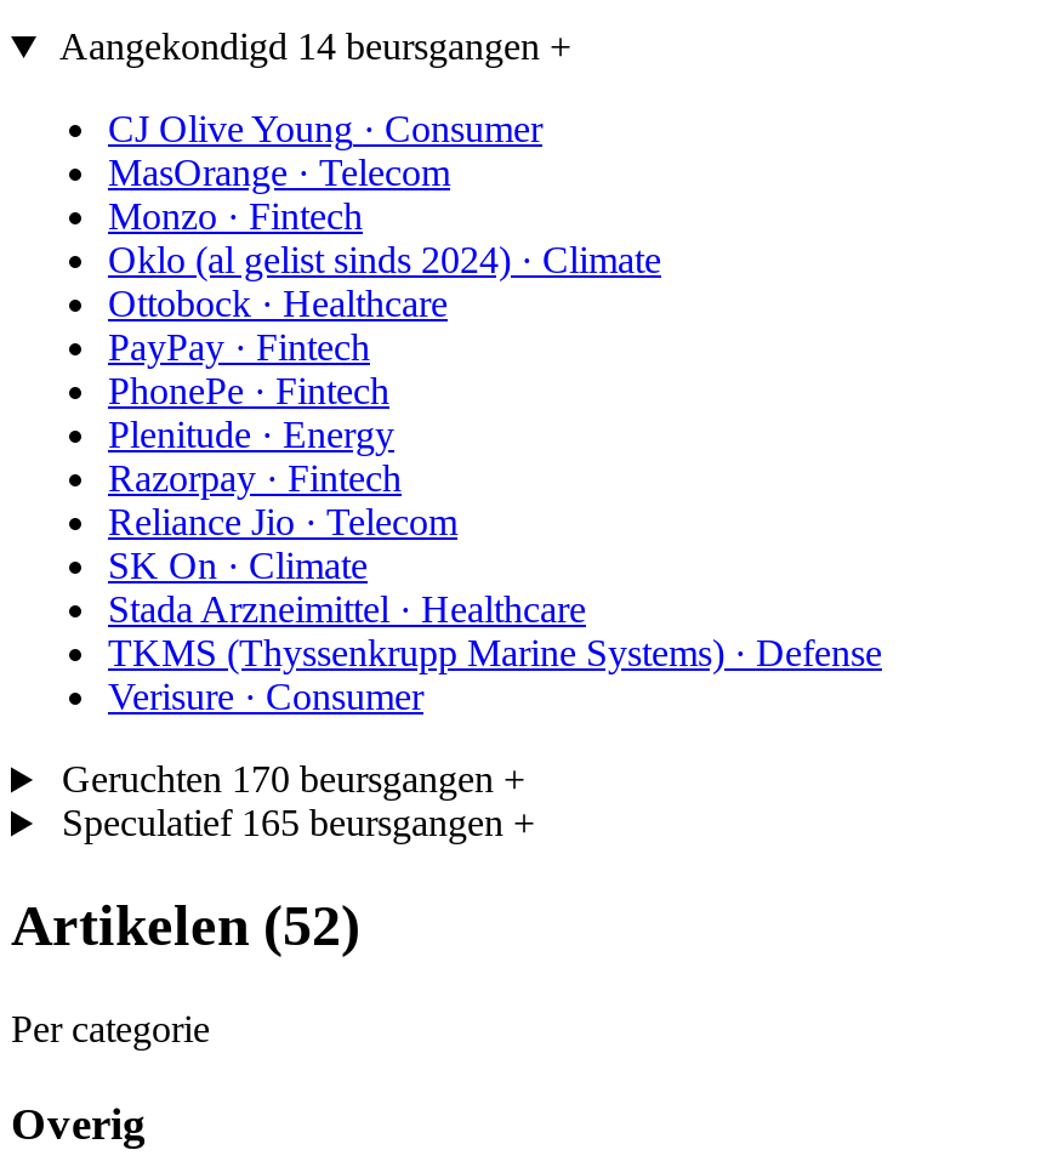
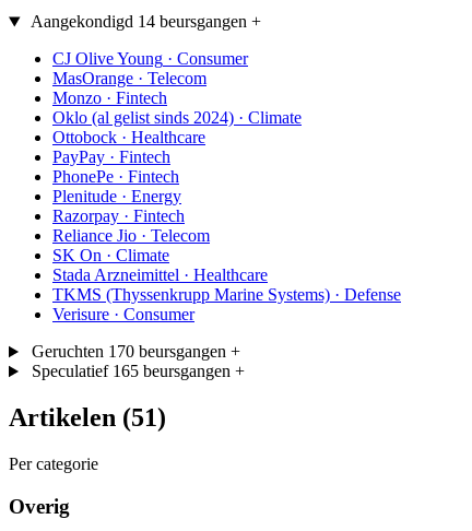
[11,895,360,958] Artikelen (52) -> [9,403,166,432] Artikelen (51)

